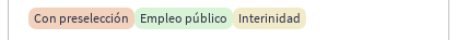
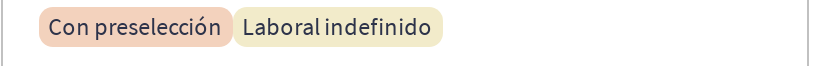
[140,10,300,26] Empleo público | Interinidad -> [242,10,432,40] Laboral indefinido

